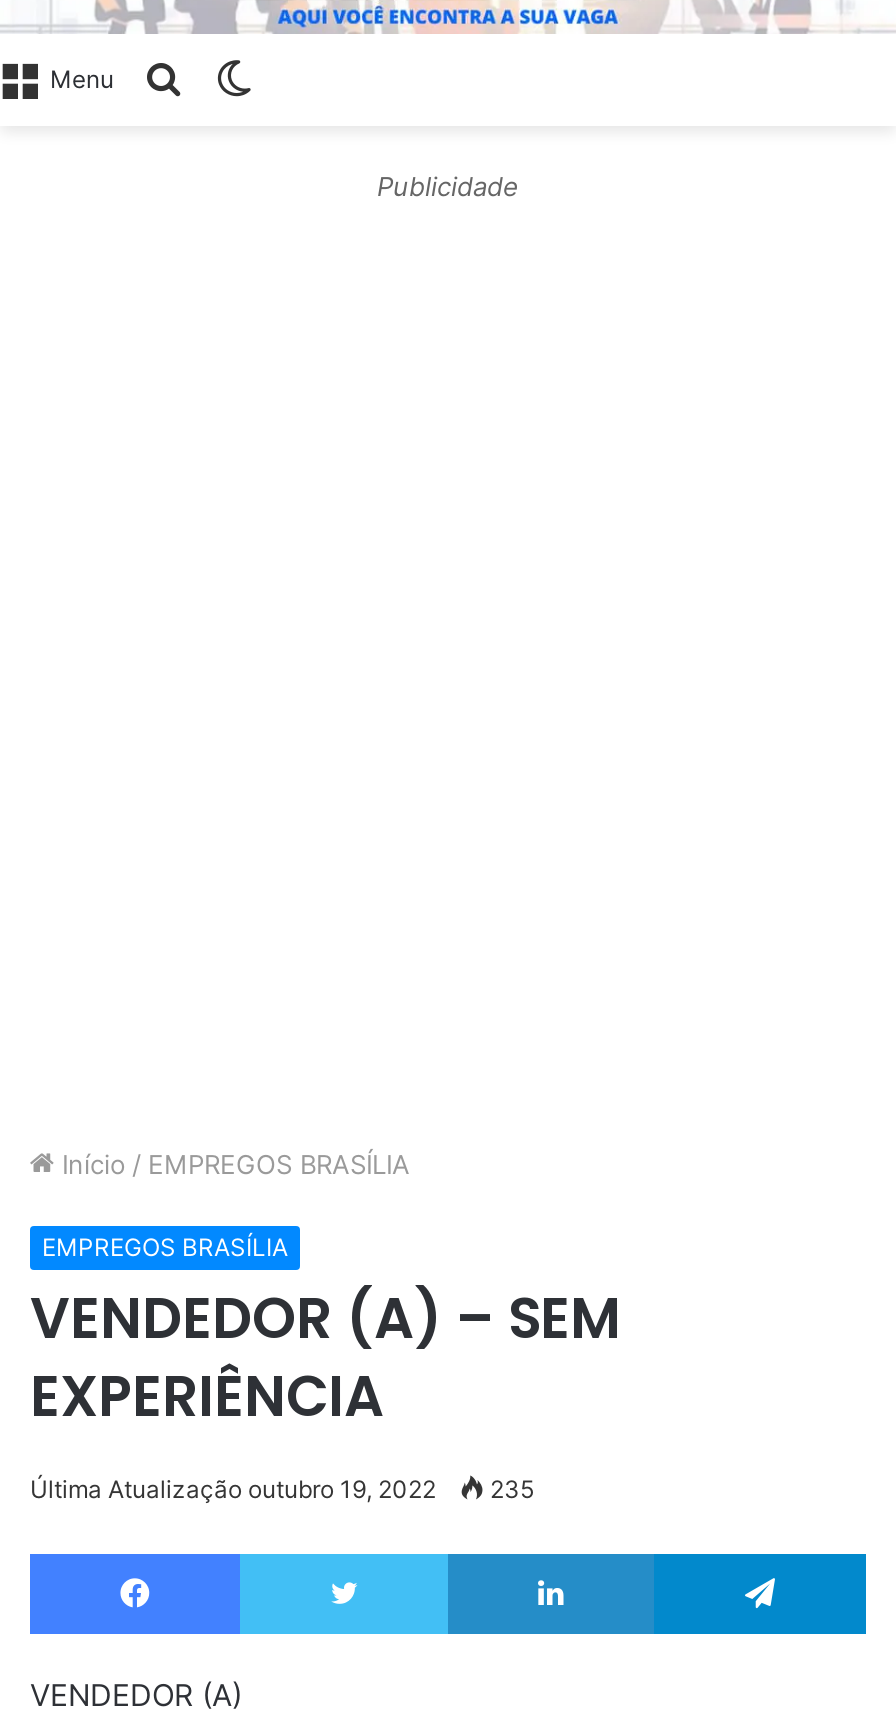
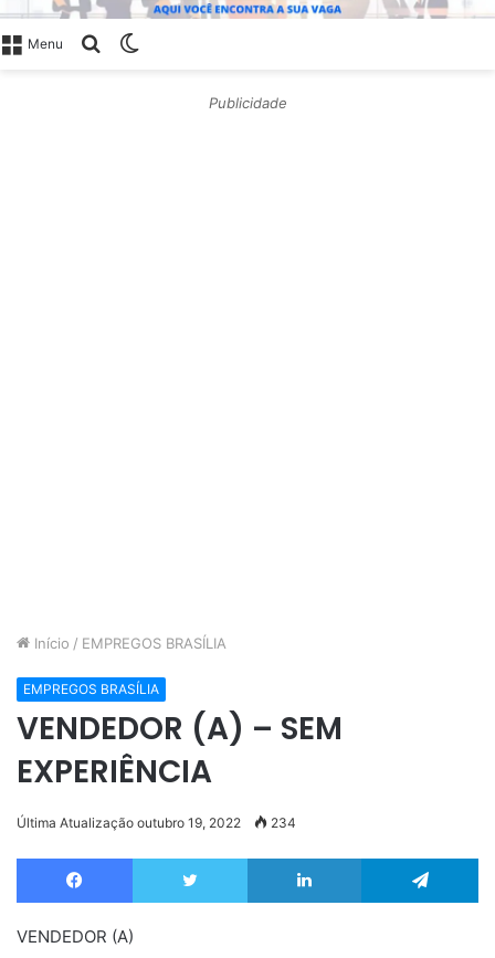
[30,1474,534,1504] Última Atualização outubro 19, 2022 235 -> [17,815,296,831] Última Atualização outubro 19, 2022 234

